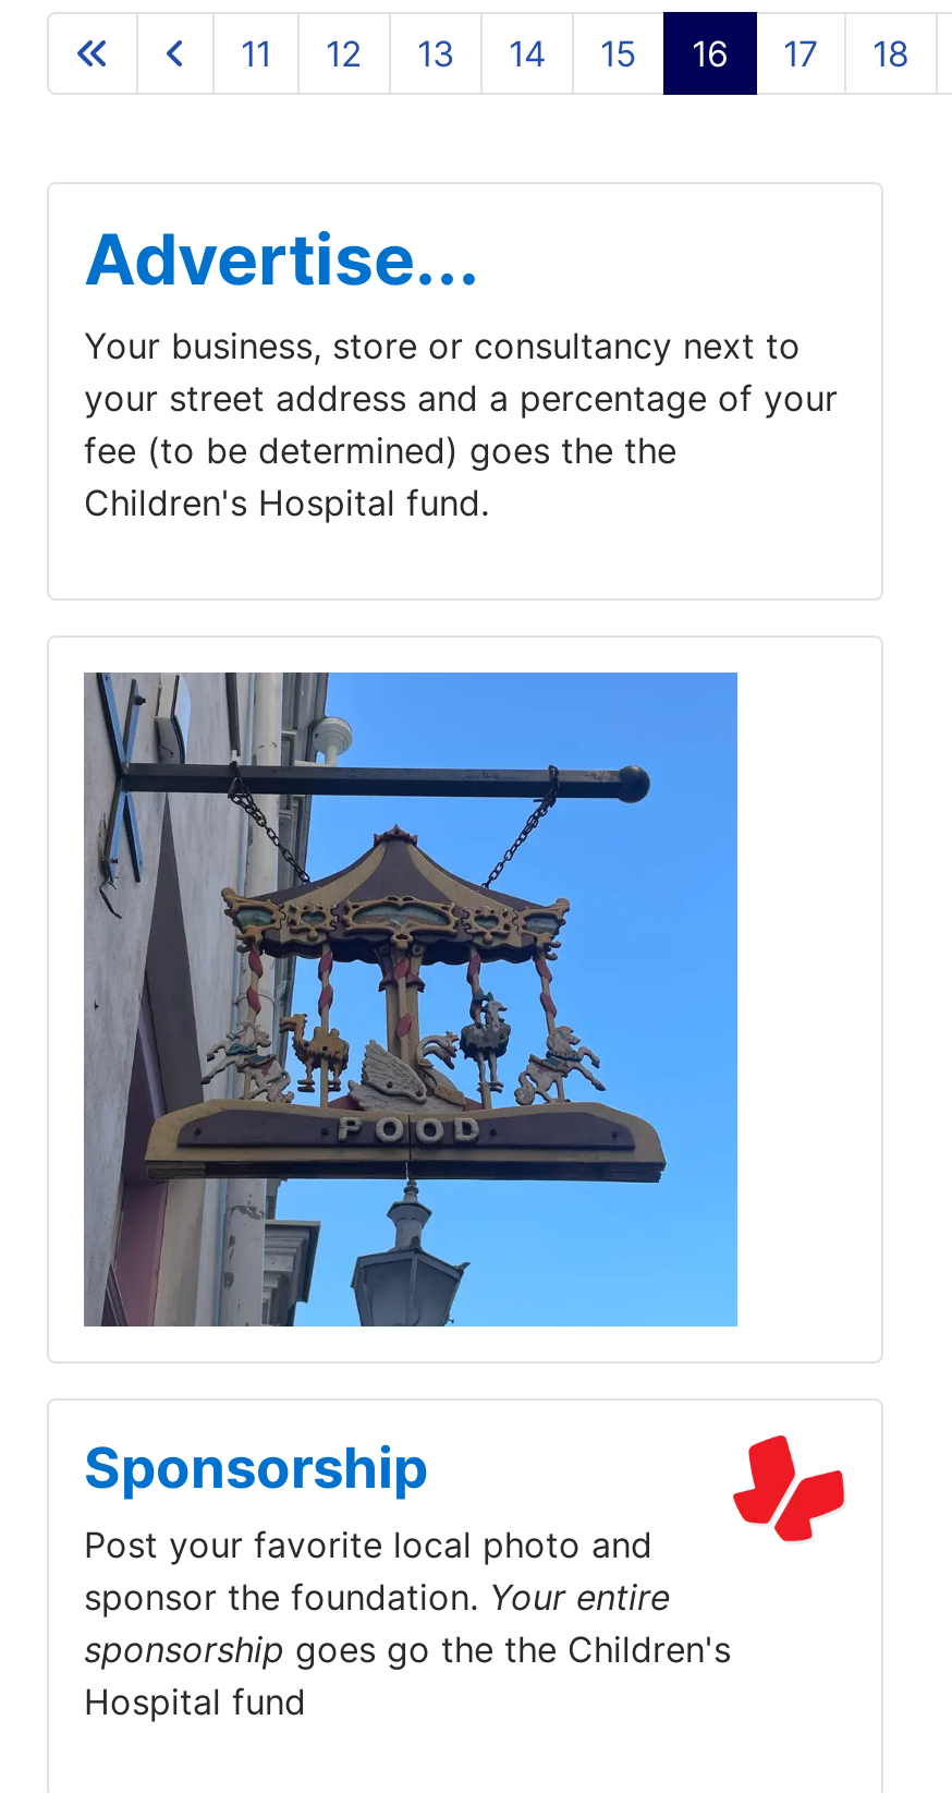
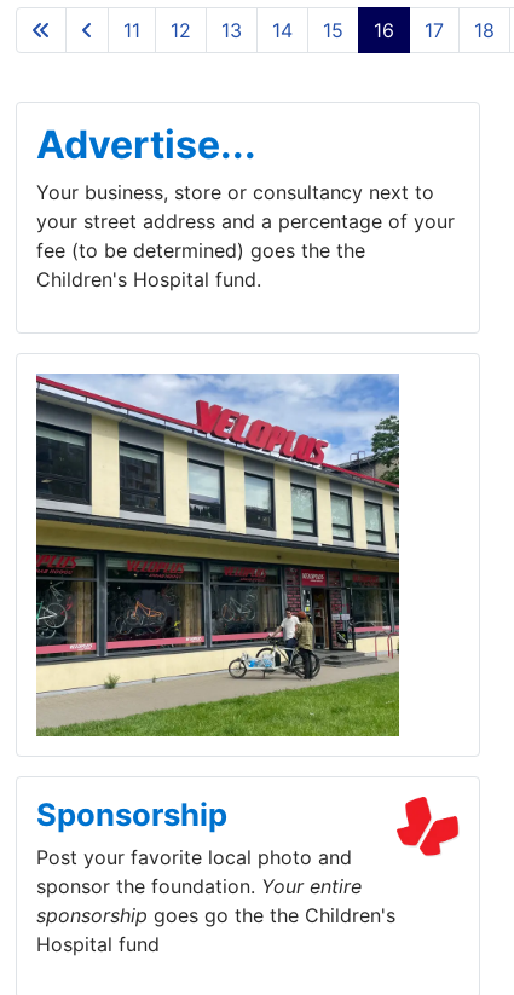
[82,670,740,1329] [image] -> [35,374,400,737] [image]

